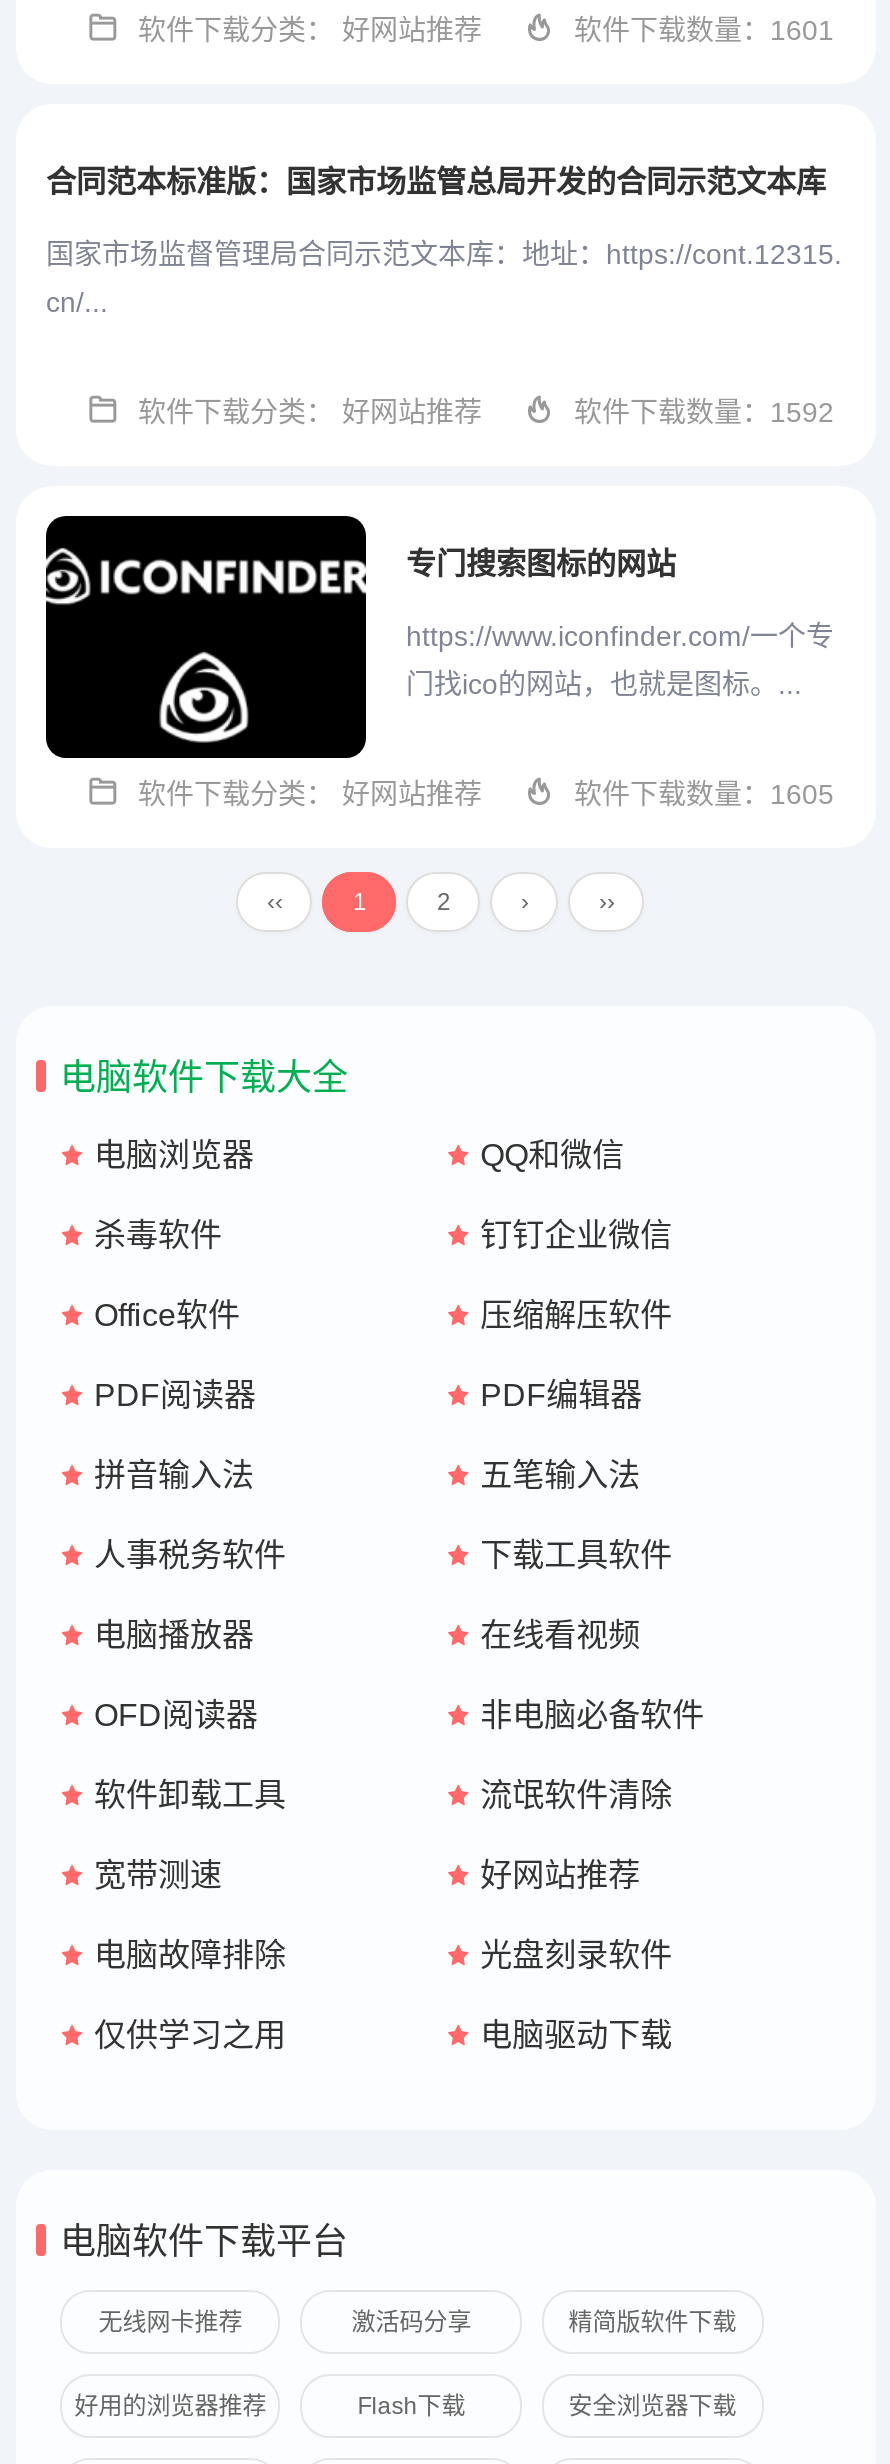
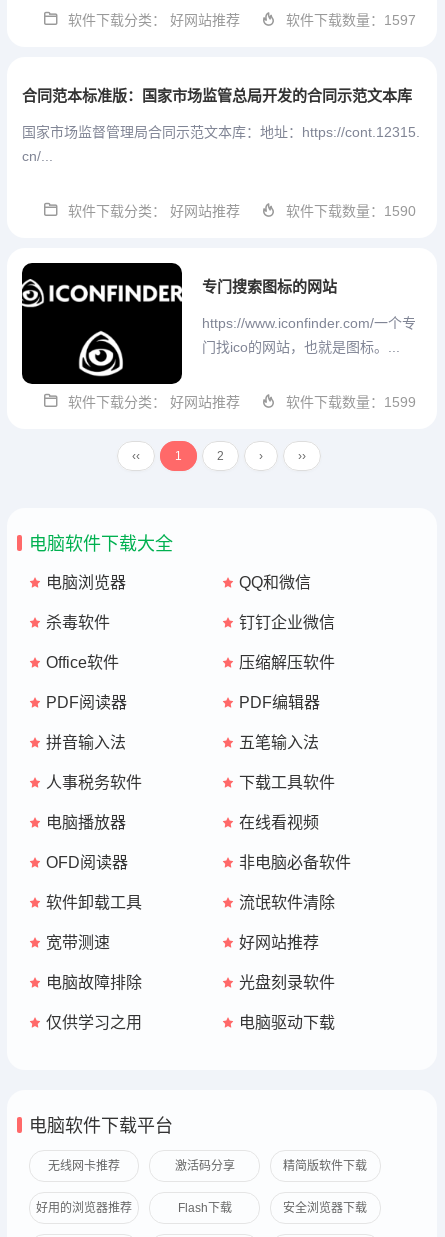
[574,14,834,46] 软件下载数量：1601 -> [286,12,416,28] 软件下载数量：1597
[574,396,834,428] 软件下载数量：1592 -> [286,203,416,219] 软件下载数量：1590
[574,778,834,810] 软件下载数量：1605 -> [286,394,416,410] 软件下载数量：1599

